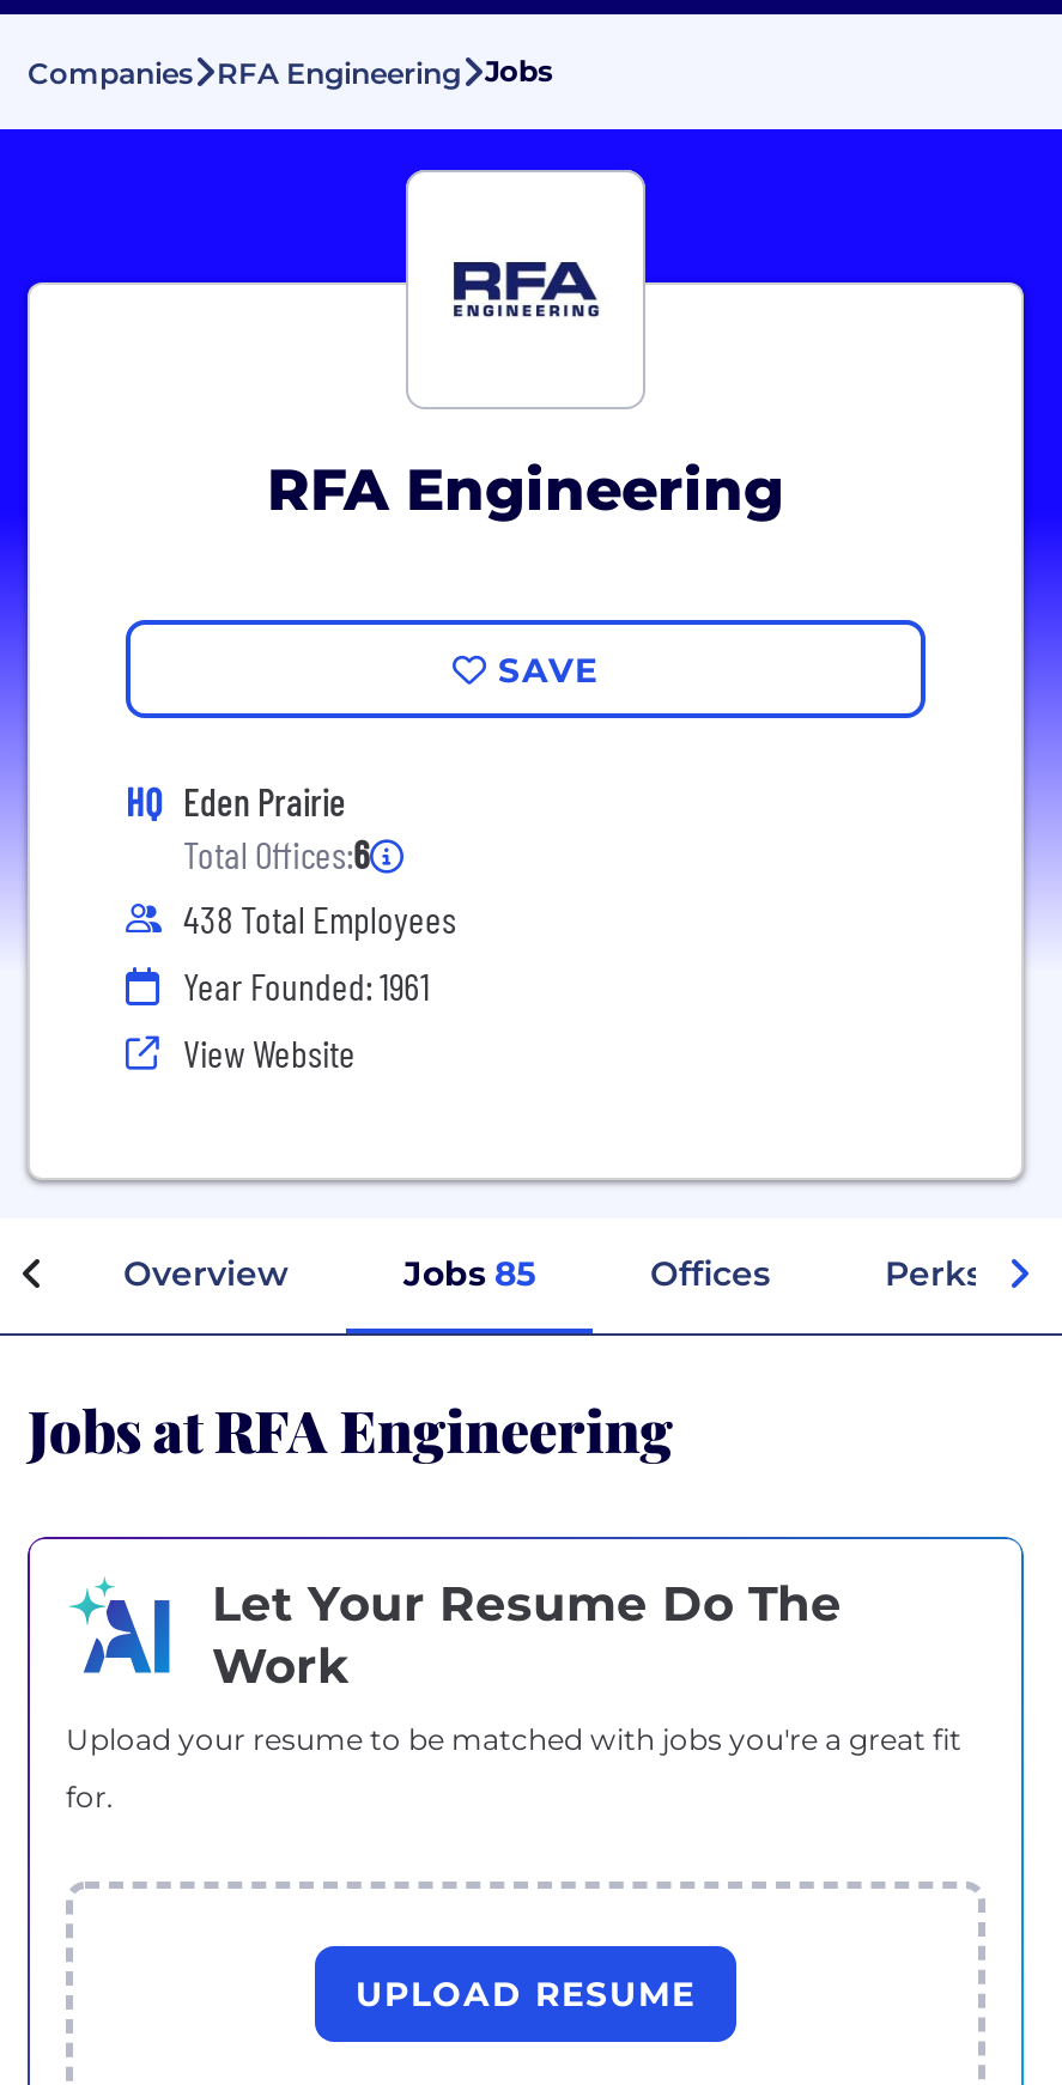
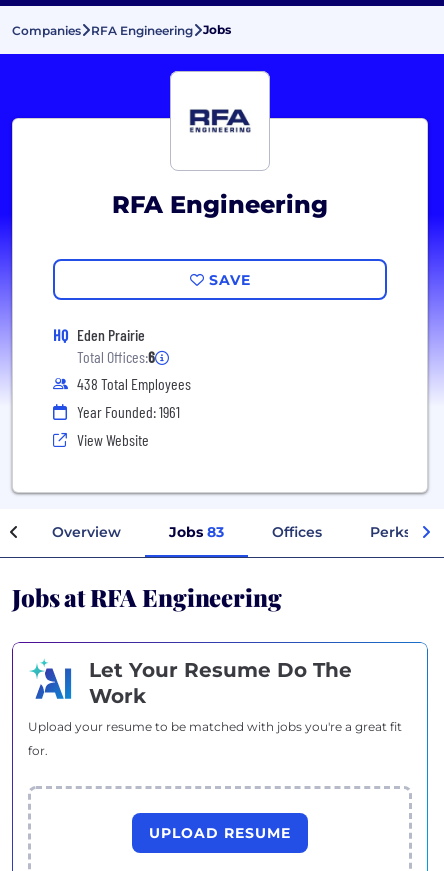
[403,1252,535,1295] Jobs 85 -> [169,523,224,541] Jobs 83

